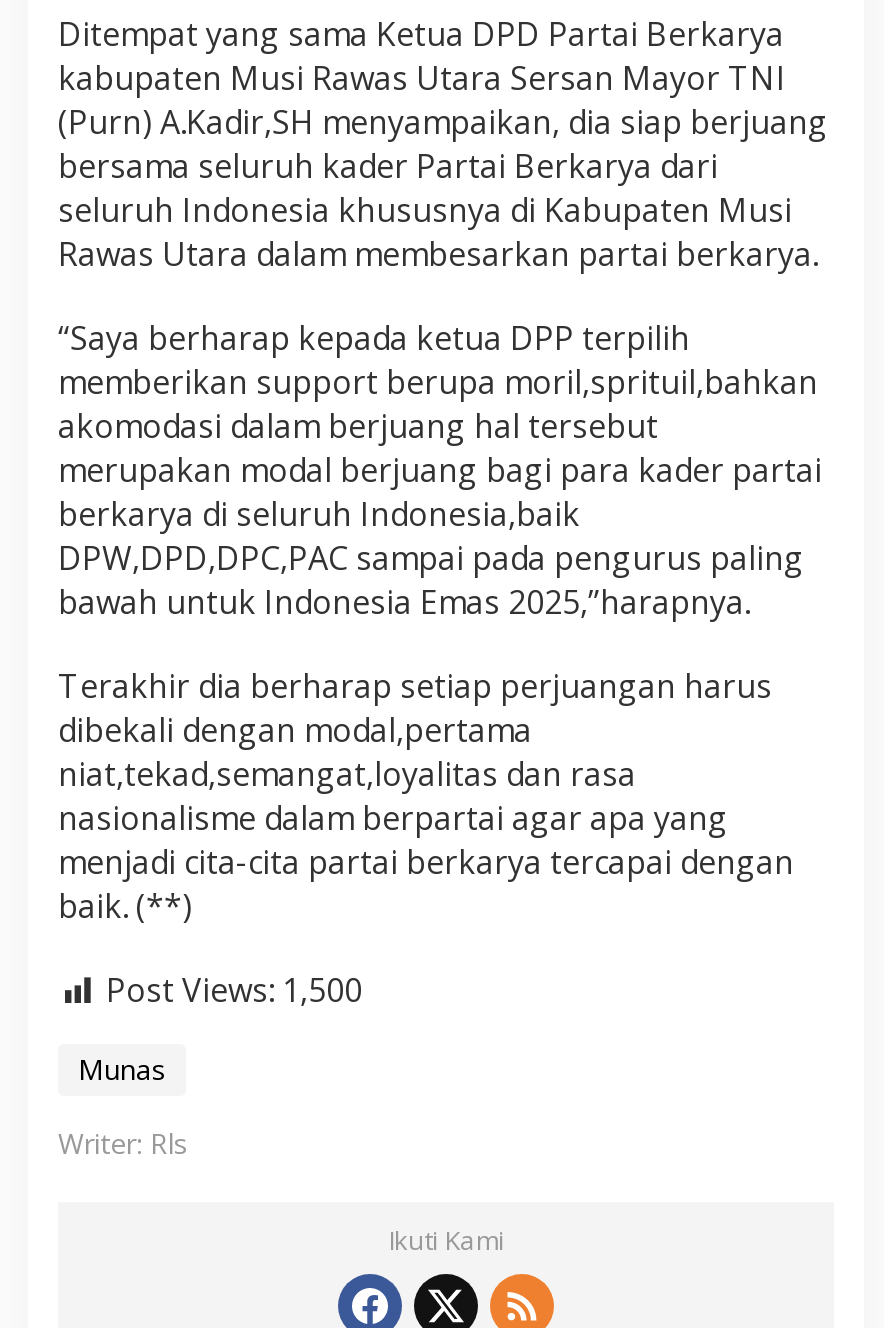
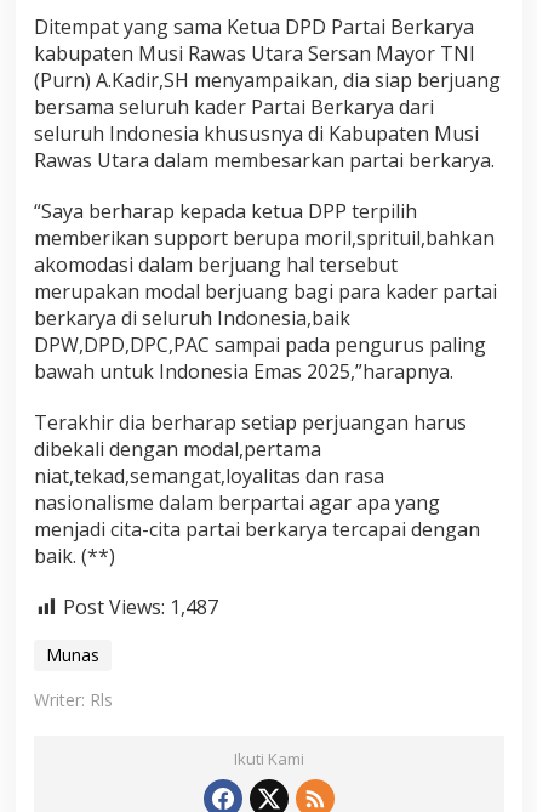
[106,968,362,1012] Post Views: 1,500 -> [63,593,218,620] Post Views: 1,487

